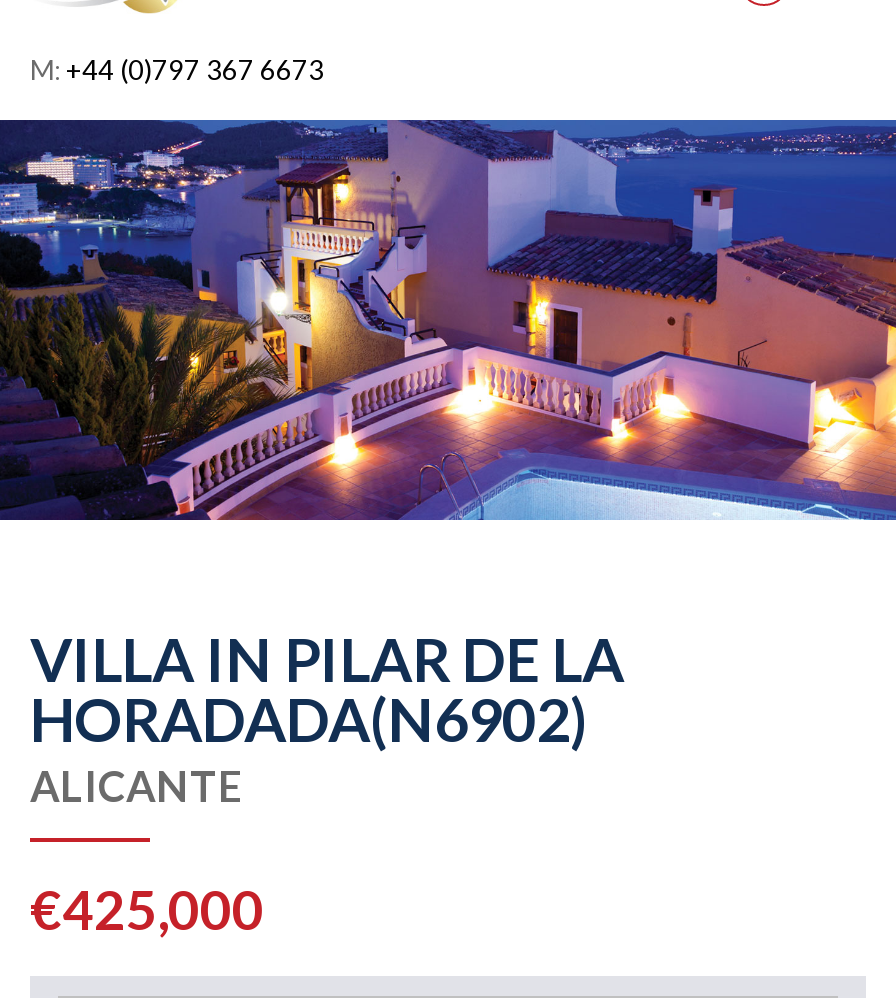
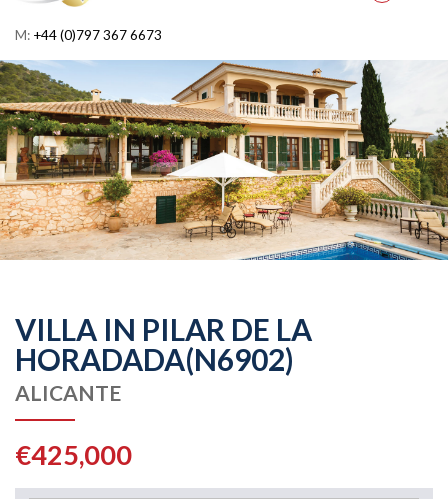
[6,118,890,522] [image] -> [3,60,445,261] [image]

